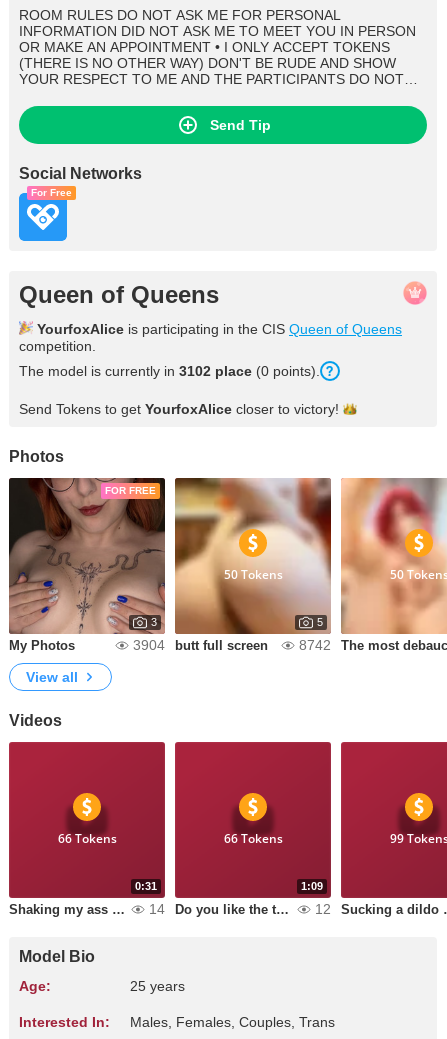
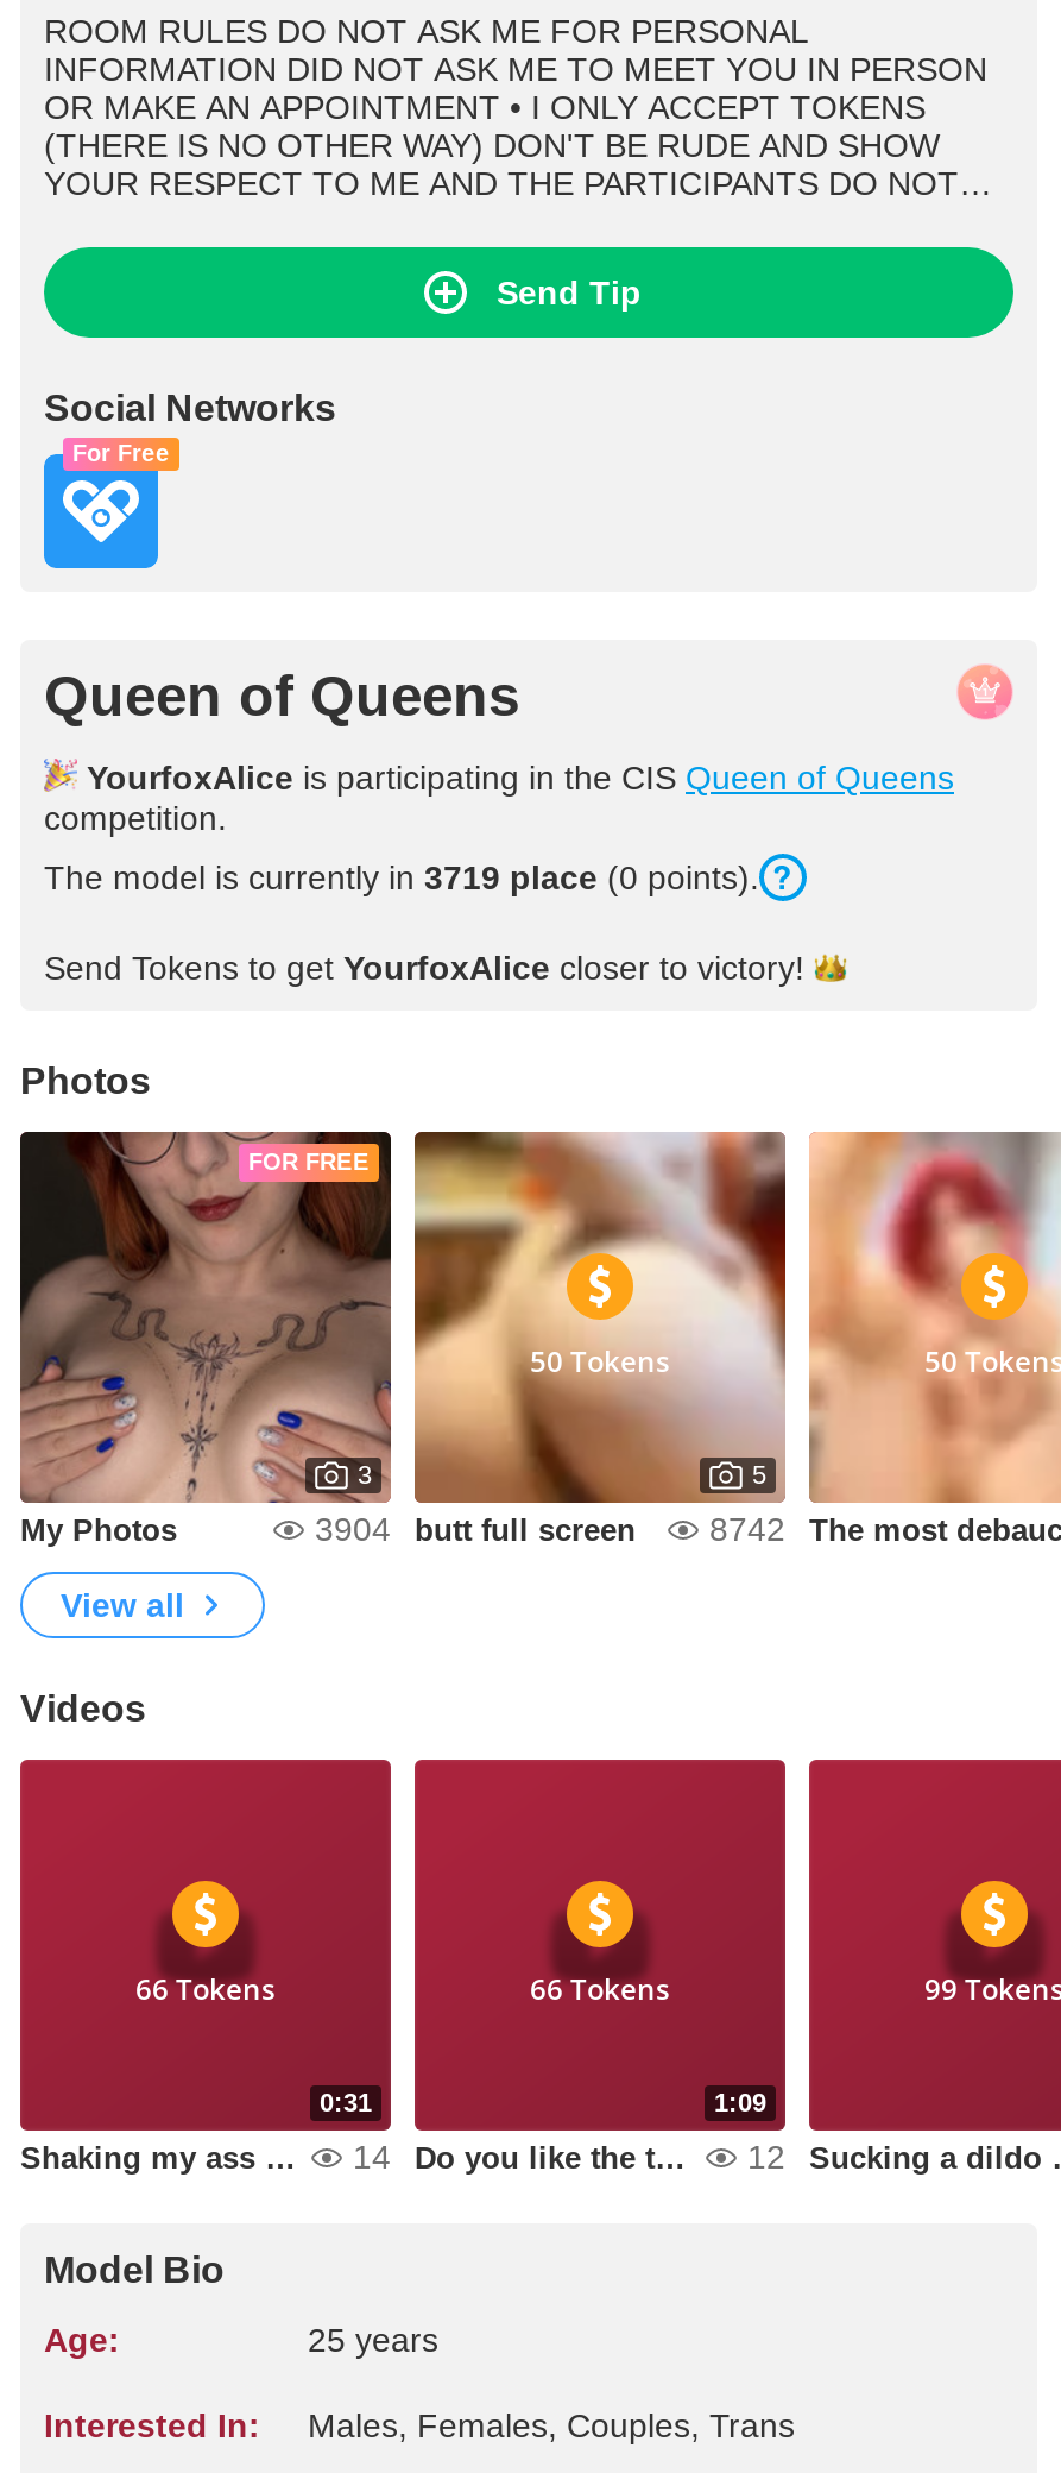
[19,363,320,379] The model is currently in 3102 place (0 points). -> [44,858,759,896] The model is currently in 3719 place (0 points).

